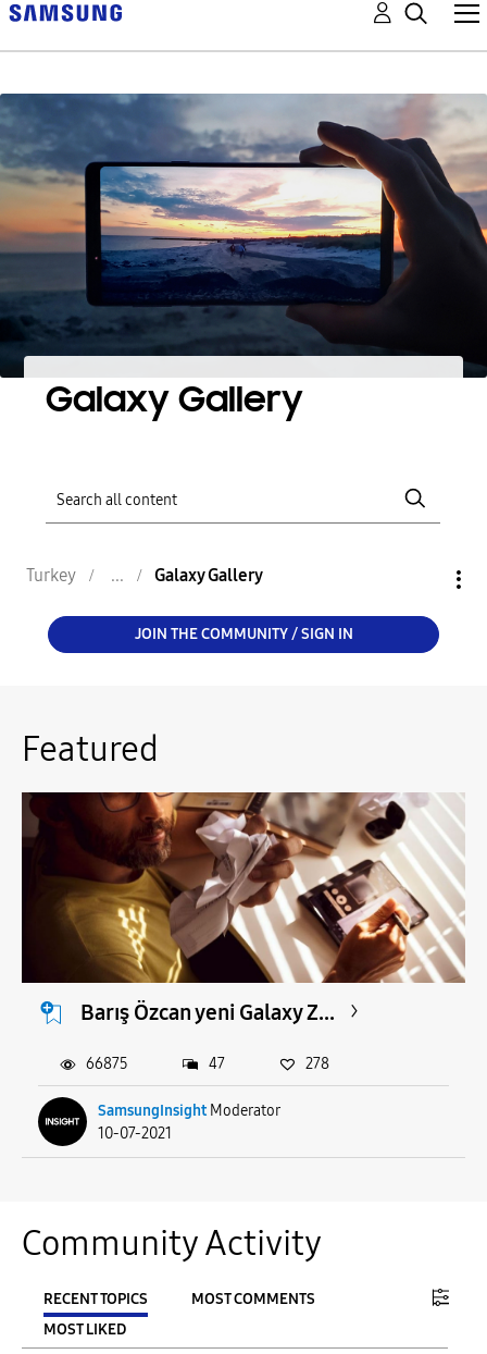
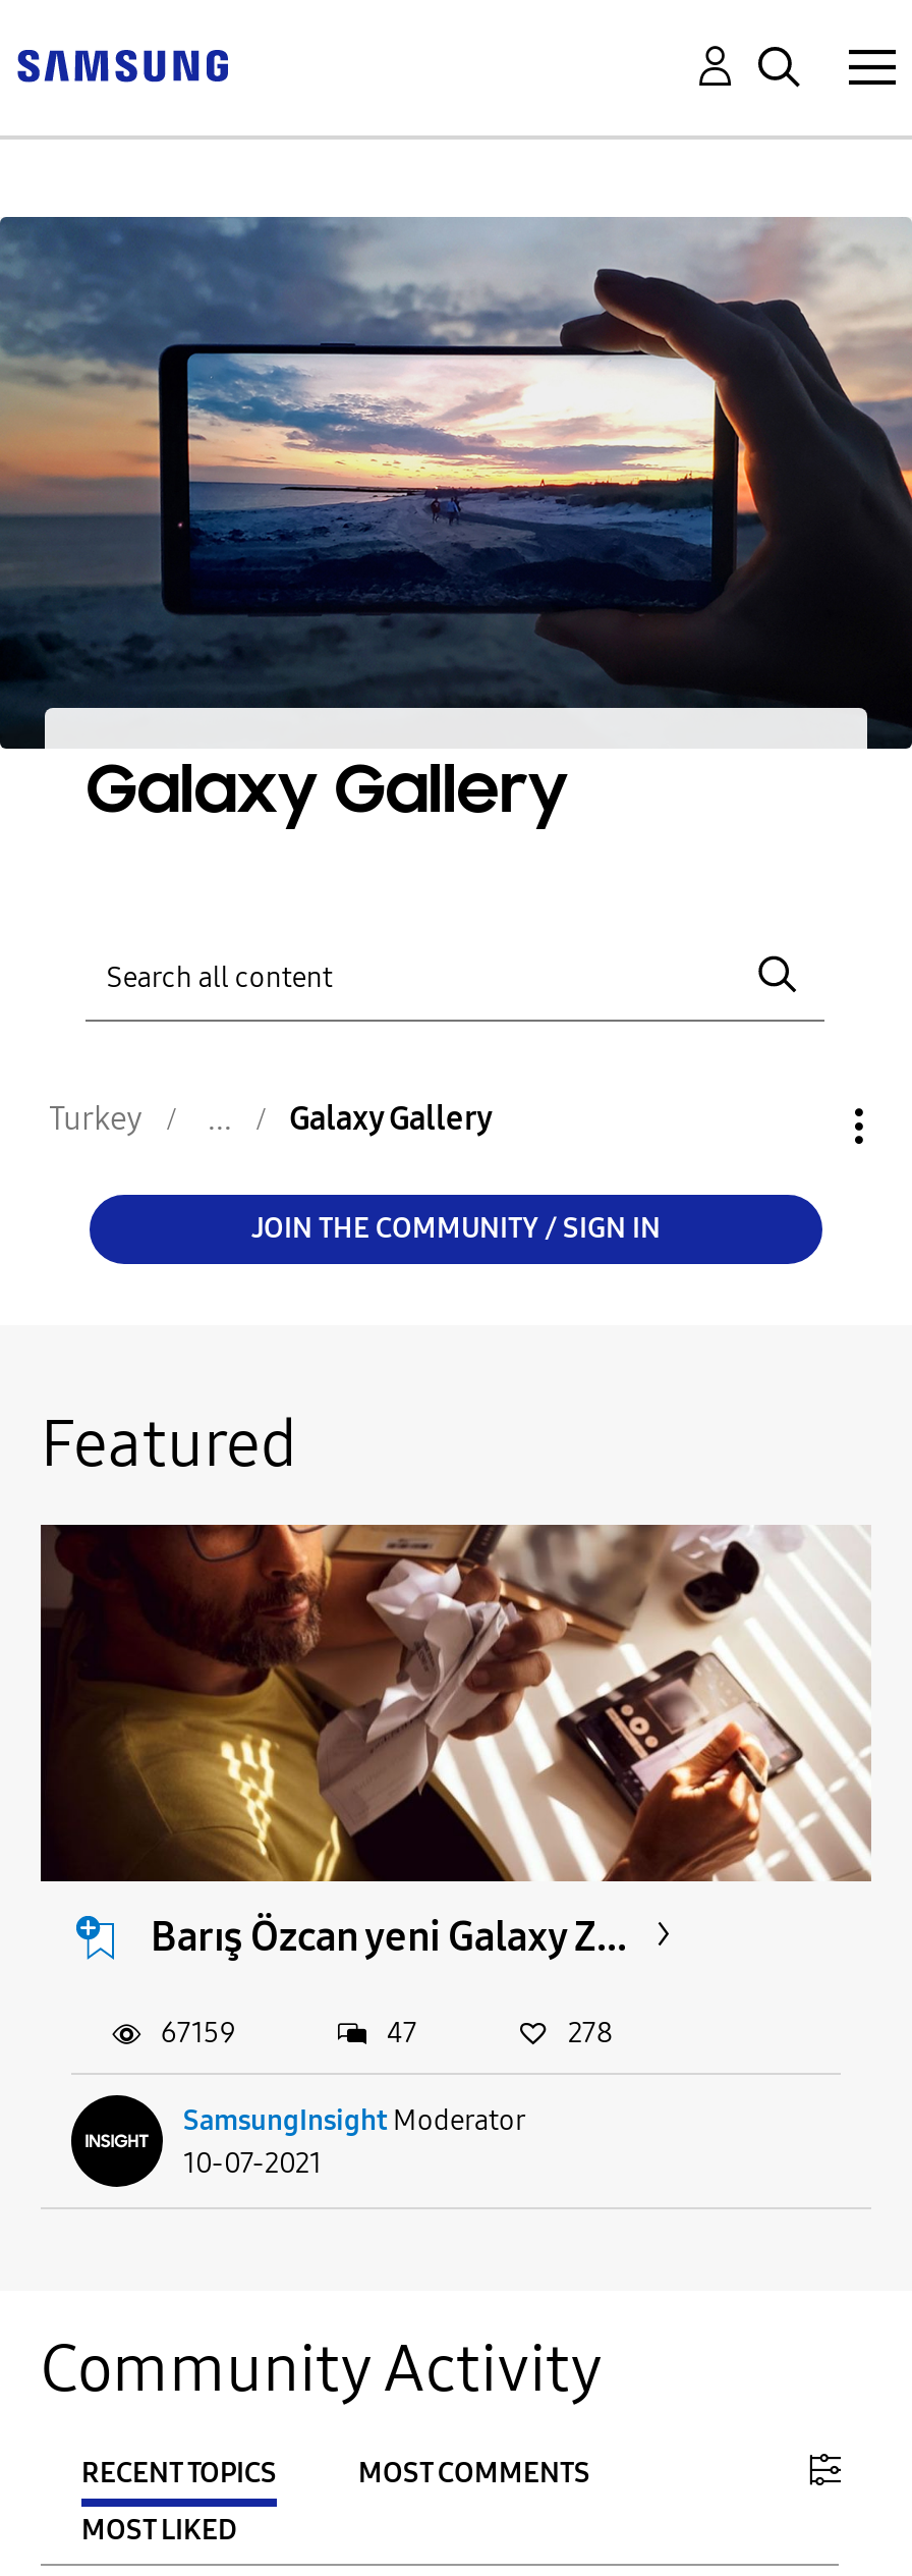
[86,1054,128,1073] 66875 -> [161,2015,236,2050] 67159

